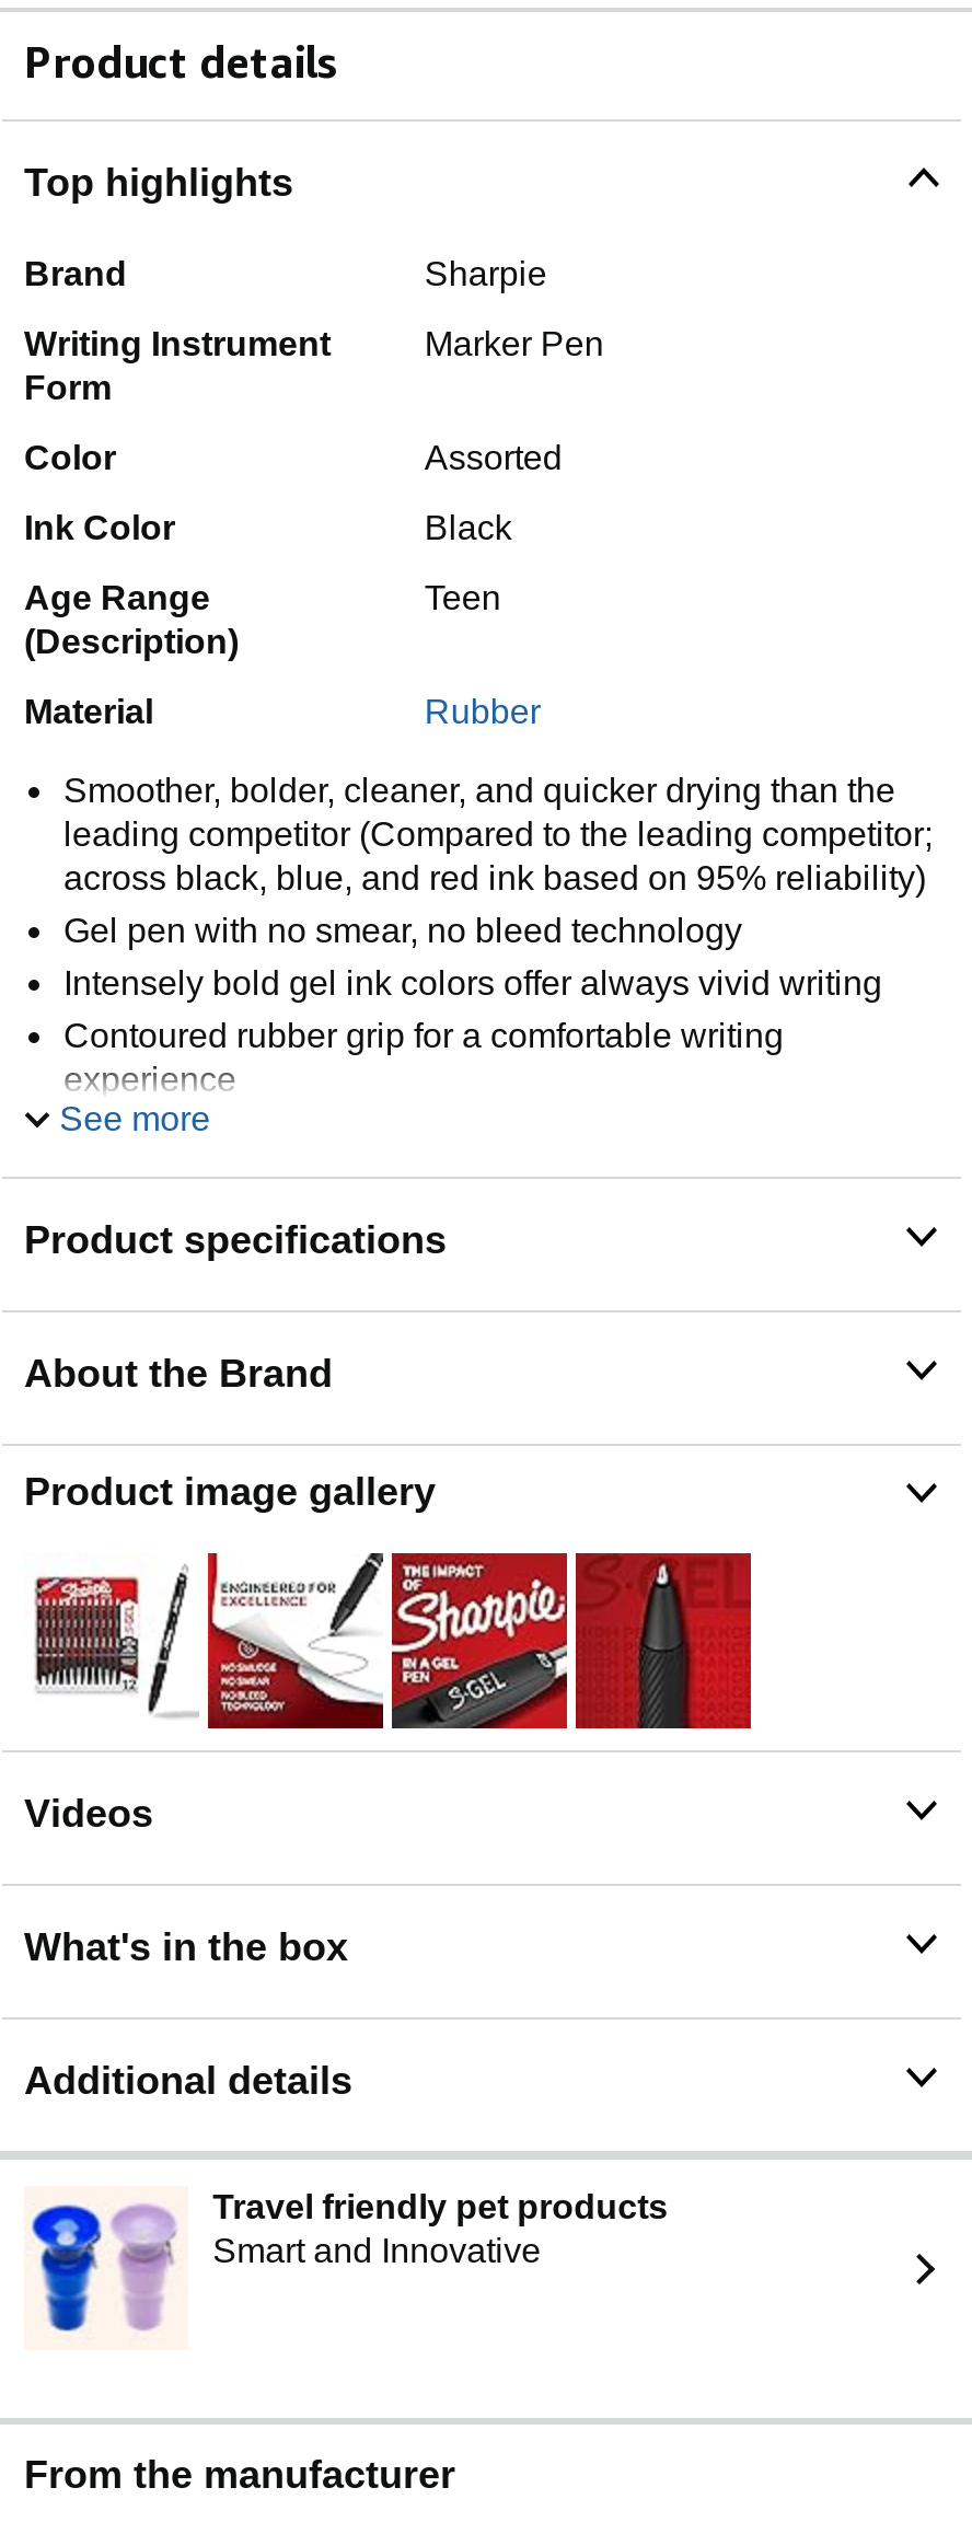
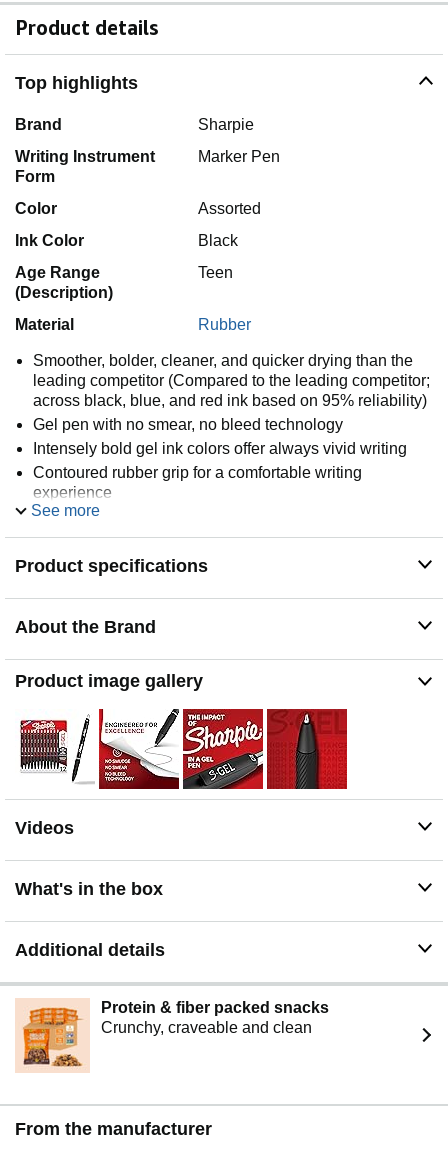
[28,2188,668,2347] [image] | Travel friendly pet products | Smart and Innovative -> [16,999,329,1072] [image] | Protein & fiber packed snacks | Crunchy, craveable and clean

